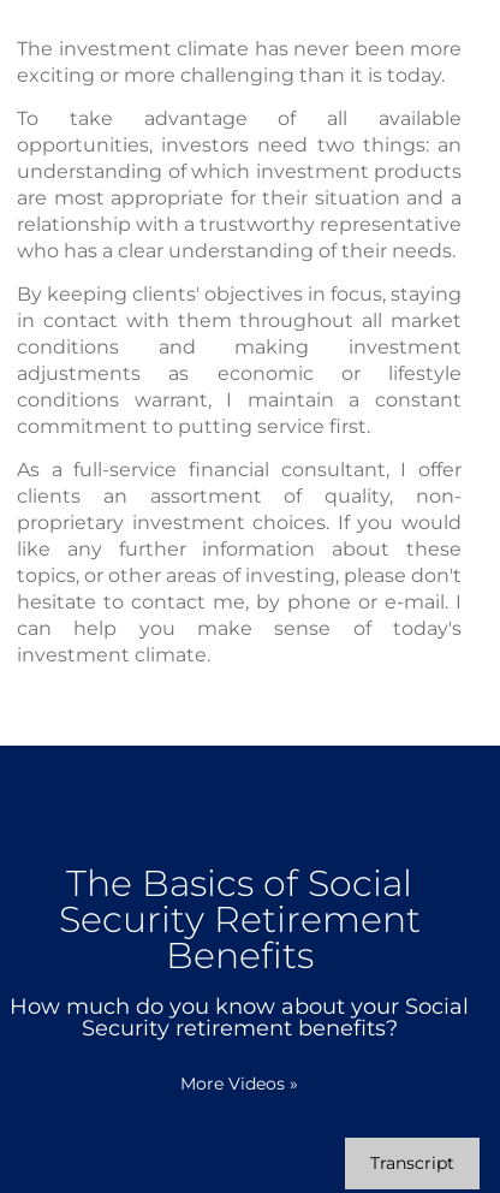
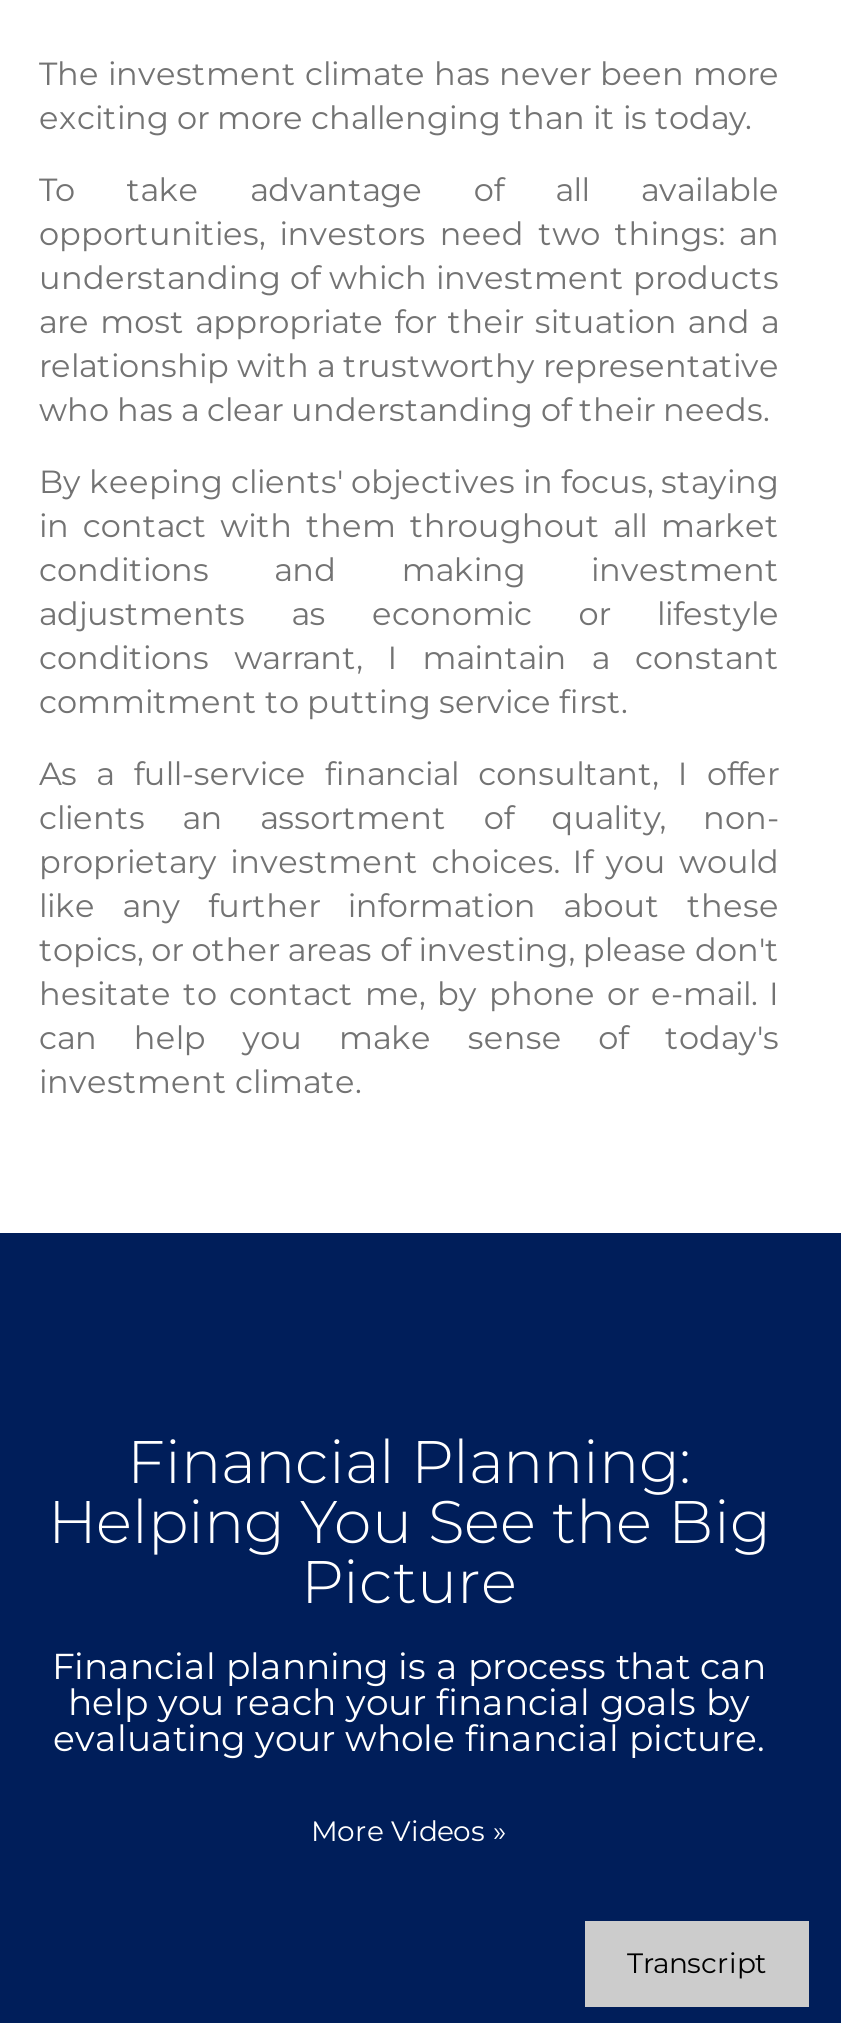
[10,861,469,1041] The Basics of Social | Security Retirement | Benefits | How much do you know about your Social | Security retirement benefits? -> [48,1424,770,1760] Financial Planning: | Helping You See the Big | Picture | Financial planning is a process that can | help you reach your financial goals by | evaluating your whole financial picture.

